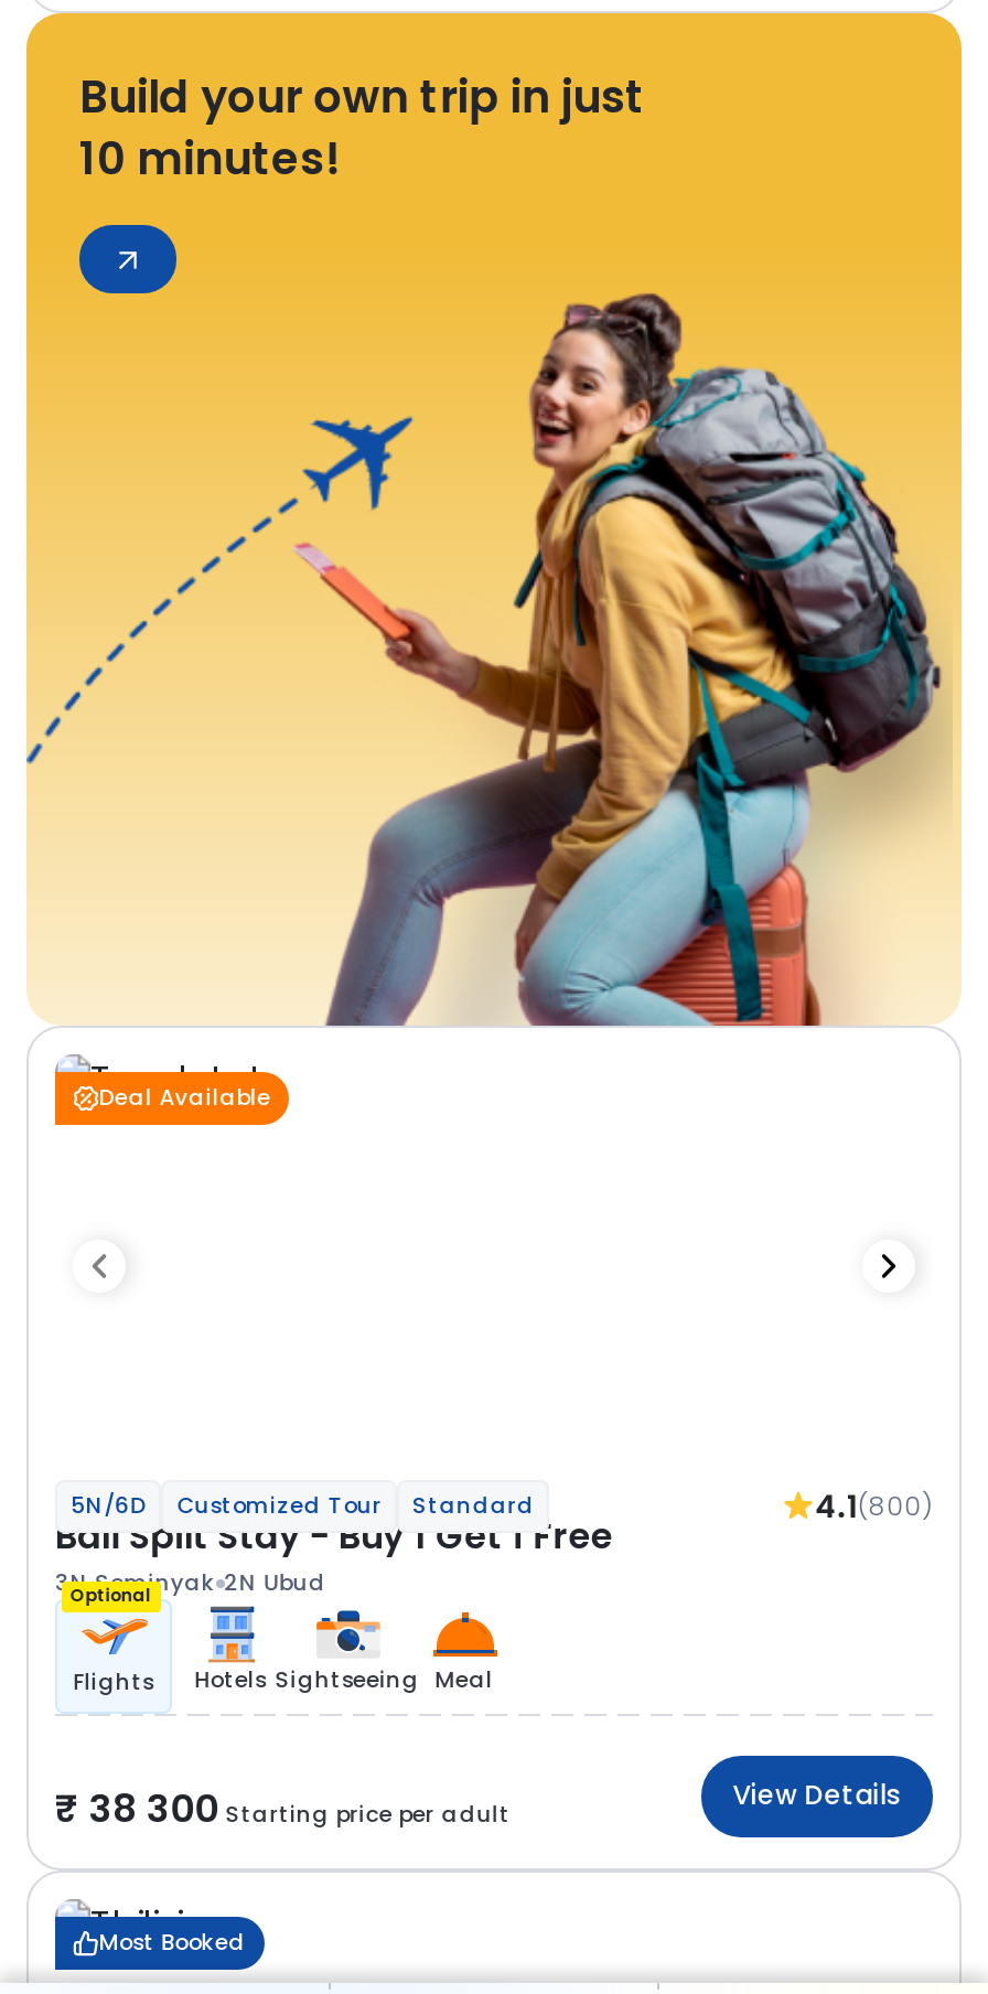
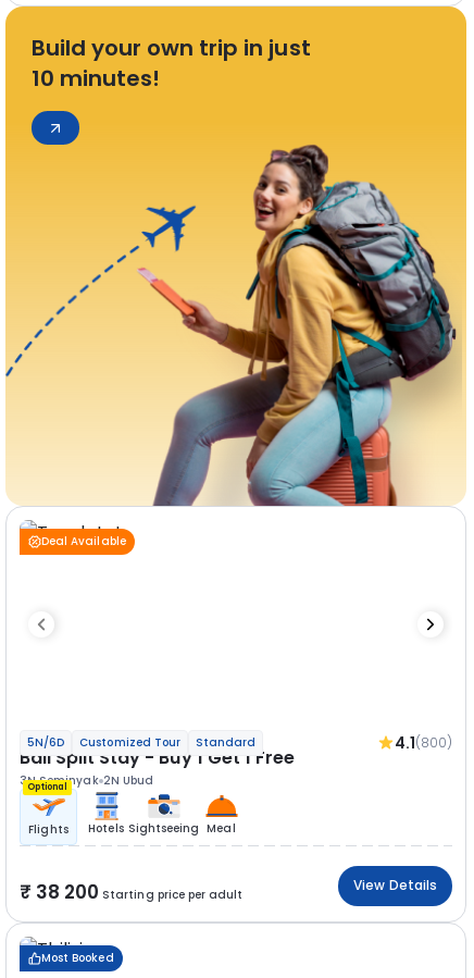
[88,1783,510,1836] 38 300 Starting price per adult -> [36,880,243,906] 38 200 Starting price per adult

